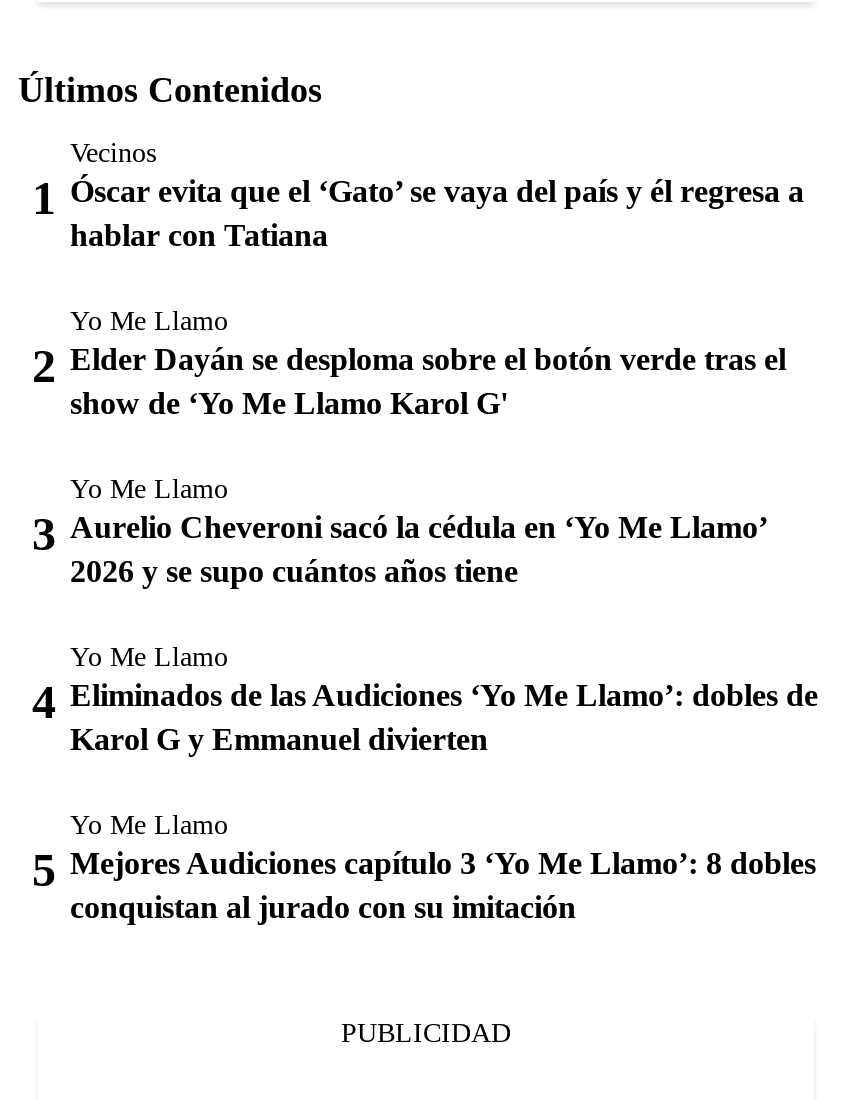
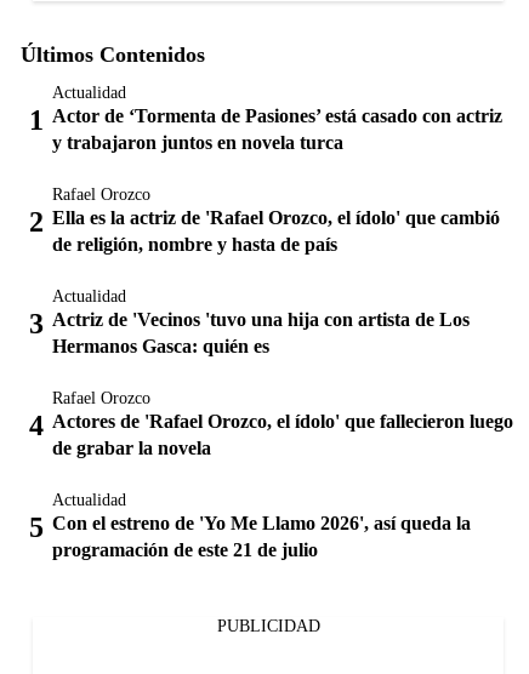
[70,138,804,252] Vecinos | Óscar evita que el ‘Gato’ se vaya del país y él regresa a | hablar con Tatiana -> [52,84,502,153] Actualidad | Actor de ‘Tormenta de Pasiones’ está casado con actriz | y trabajaron juntos en novela turca
[70,306,786,420] Yo Me Llamo | Elder Dayán se desploma sobre el botón verde tras el | show de ‘Yo Me Llamo Karol G' -> [52,185,500,255] Rafael Orozco | Ella es la actriz de 'Rafael Orozco, el ídolo' que cambió | de religión, nombre y hasta de país
[70,474,766,588] Yo Me Llamo | Aurelio Cheveroni sacó la cédula en ‘Yo Me Llamo’ | 2026 y se supo cuántos años tiene -> [52,287,470,356] Actualidad | Actriz de 'Vecinos 'tuvo una hija con artista de Los | Hermanos Gasca: quién es
[70,642,818,756] Yo Me Llamo | Eliminados de las Audiciones ‘Yo Me Llamo’: dobles de | Karol G y Emmanuel divierten -> [52,389,513,458] Rafael Orozco | Actores de 'Rafael Orozco, el ídolo' que fallecieron luego | de grabar la novela
[70,810,816,924] Yo Me Llamo | Mejores Audiciones capítulo 3 ‘Yo Me Llamo’: 8 dobles | conquistan al jurado con su imitación -> [52,491,471,560] Actualidad | Con el estreno de 'Yo Me Llamo 2026', así queda la | programación de este 21 de julio

